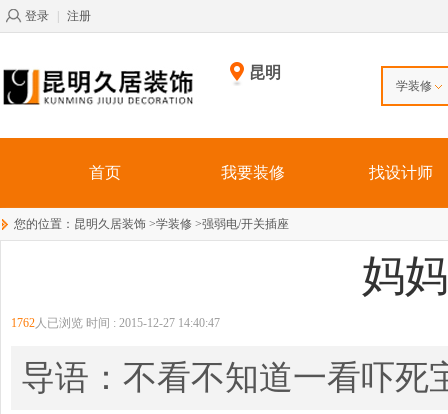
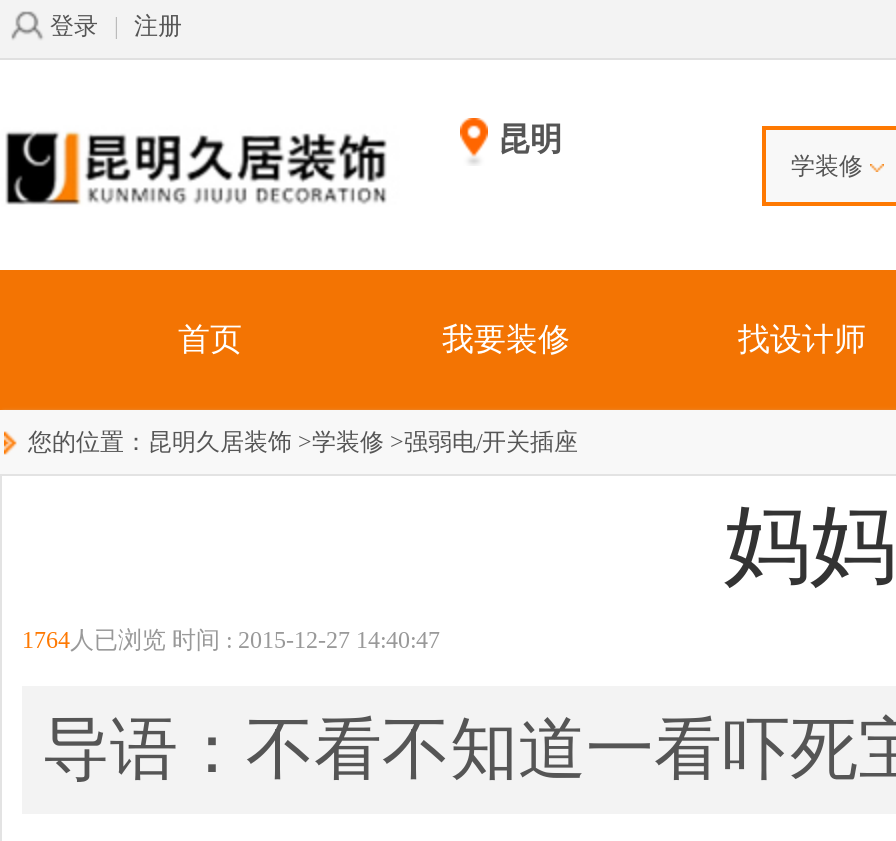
[11,316,220,330] 1762人已浏览 时间 : 2015-12-27 14:40:47 -> [22,626,440,654] 1764人已浏览 时间 : 2015-12-27 14:40:47

